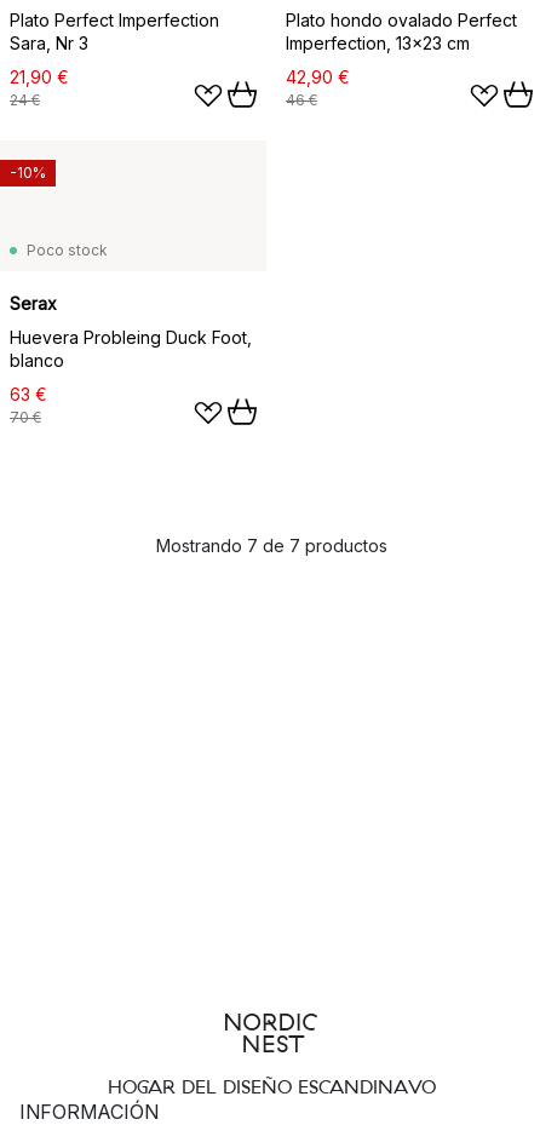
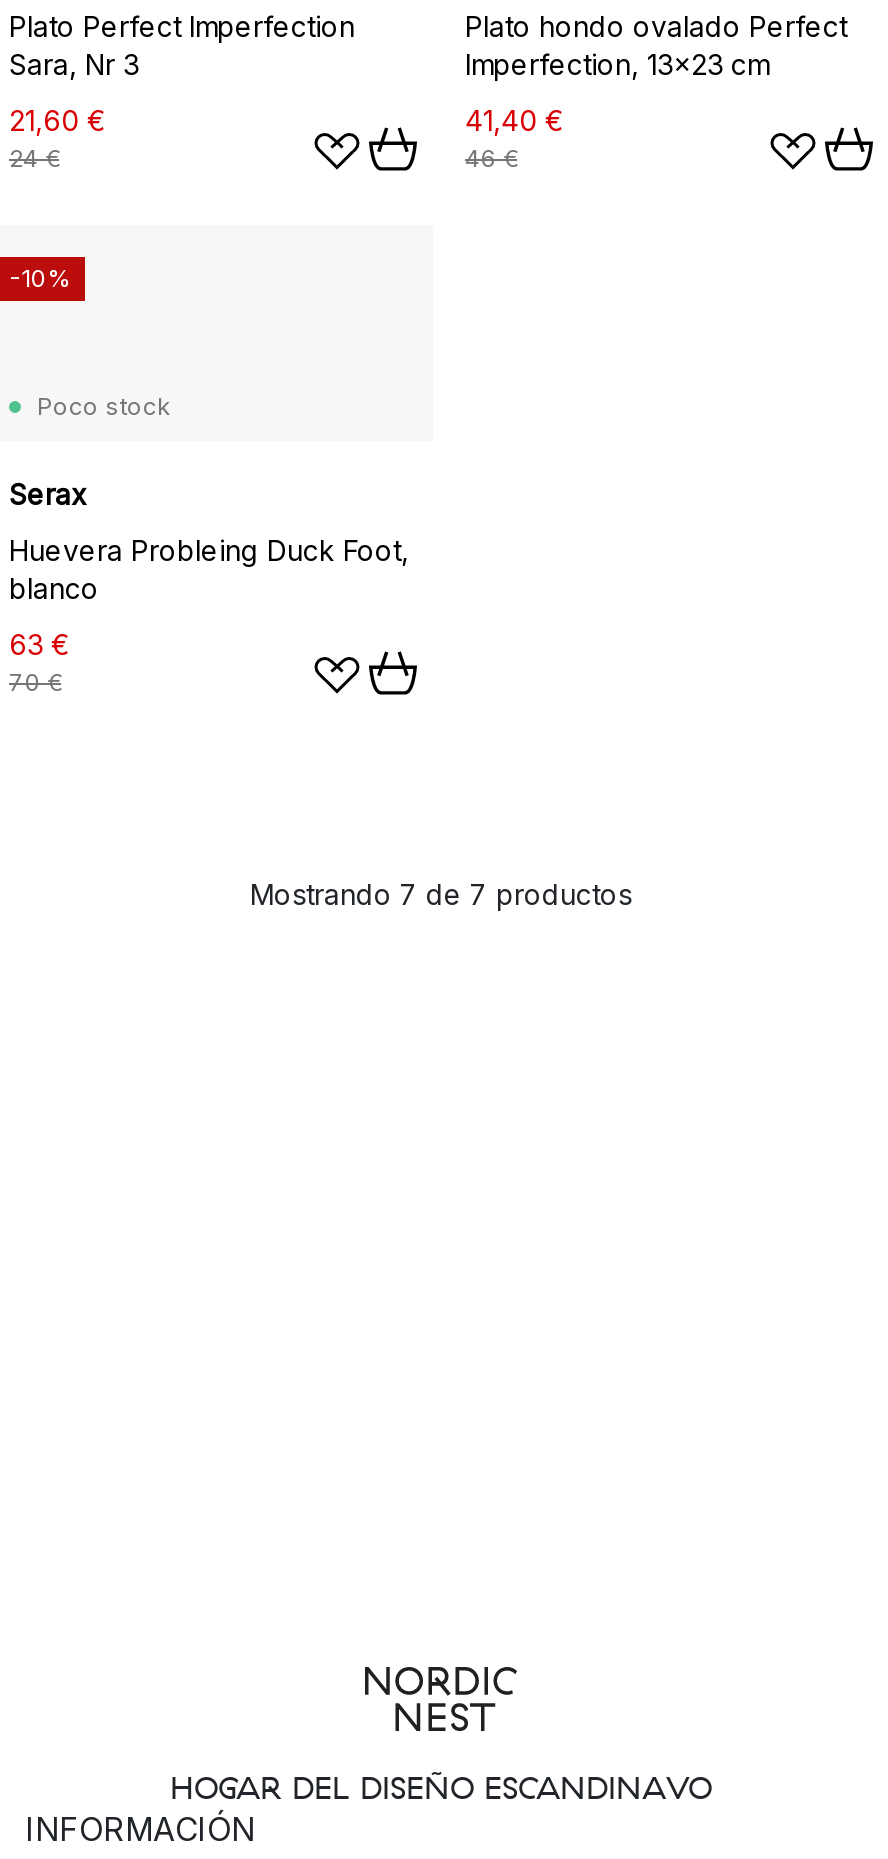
[10,67,69,87] 21,90 € -> [9,103,107,137] 21,60 €
[286,67,350,87] 42,90 € -> [465,103,565,137] 41,40 €

